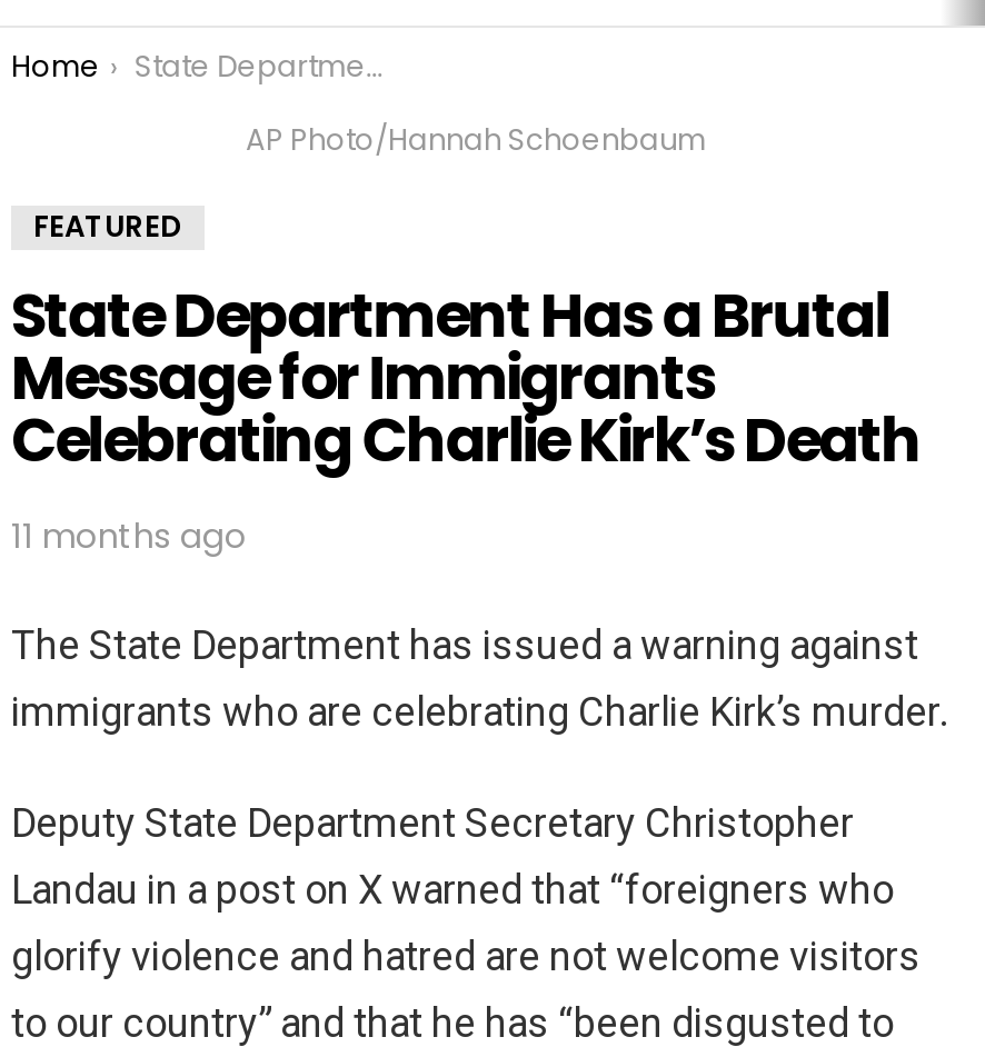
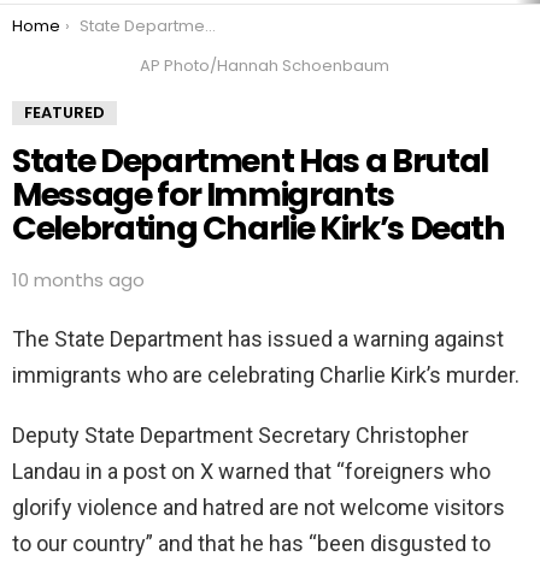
[11,512,247,558] 11 months ago -> [12,267,145,292] 10 months ago

